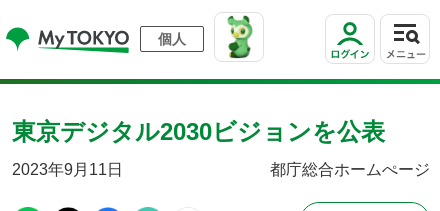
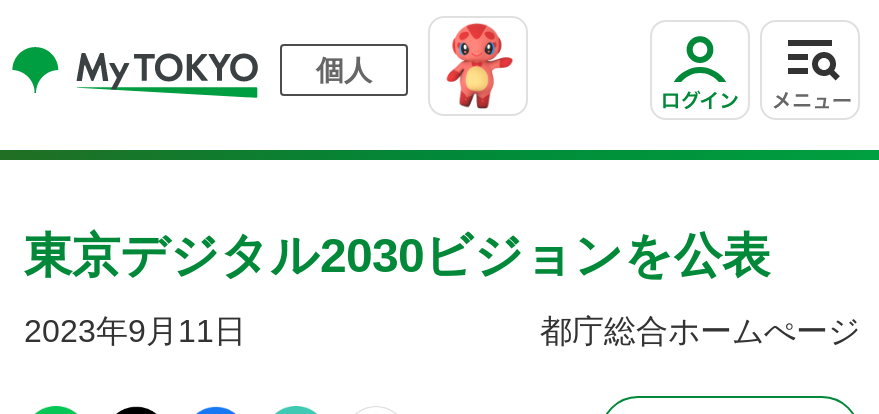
[224,15,256,59] [image] -> [446,22,514,110] [image]

